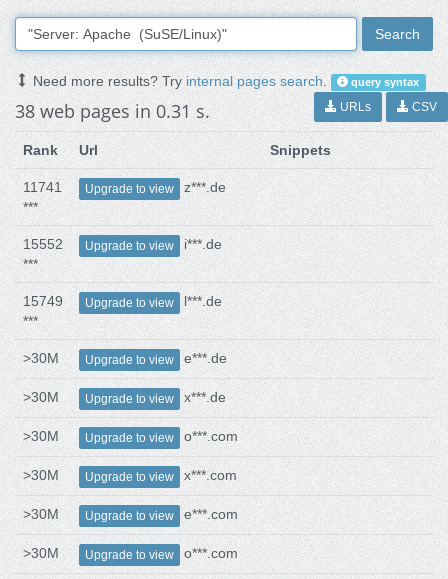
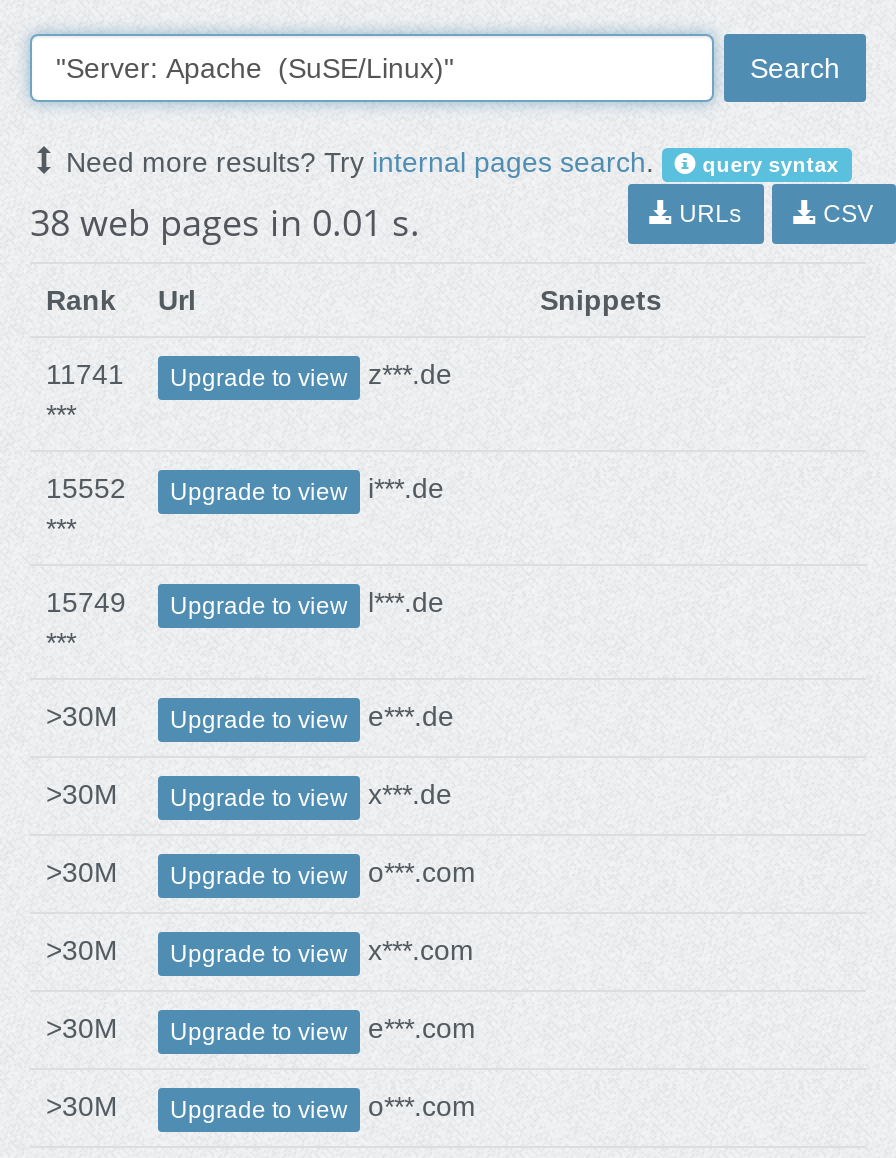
[15,99,210,123] 38 web pages in 0.31 s. -> [30,198,420,246] 38 web pages in 0.01 s.

